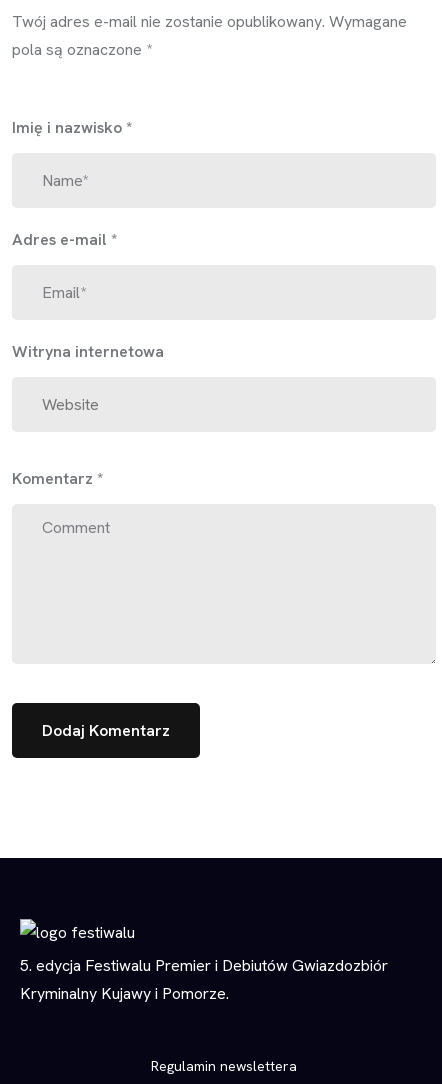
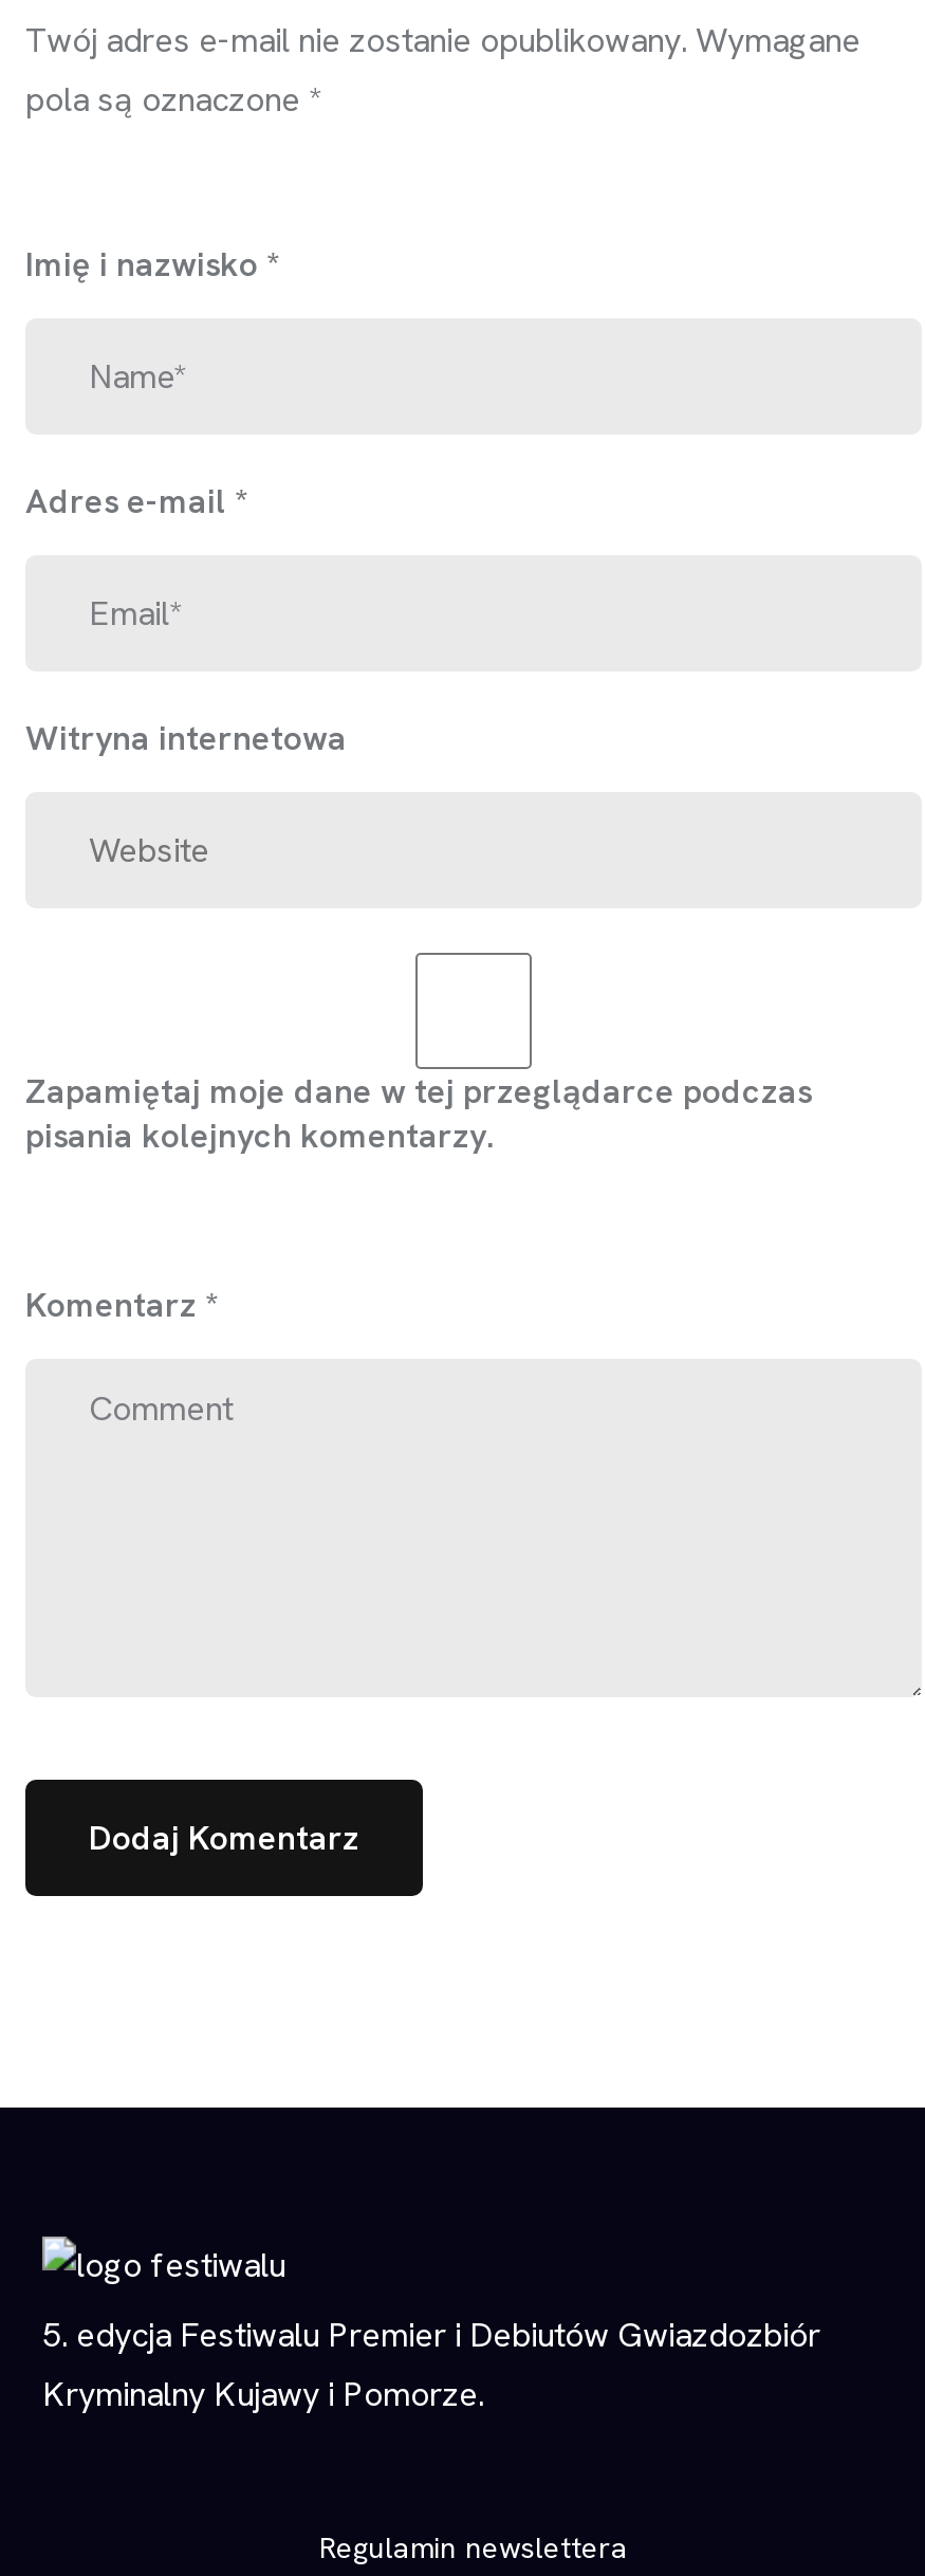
none -> [25,1069,812,1158] Zapamiętaj moje dane w tej przeglądarce podczas | pisania kolejnych komentarzy.

